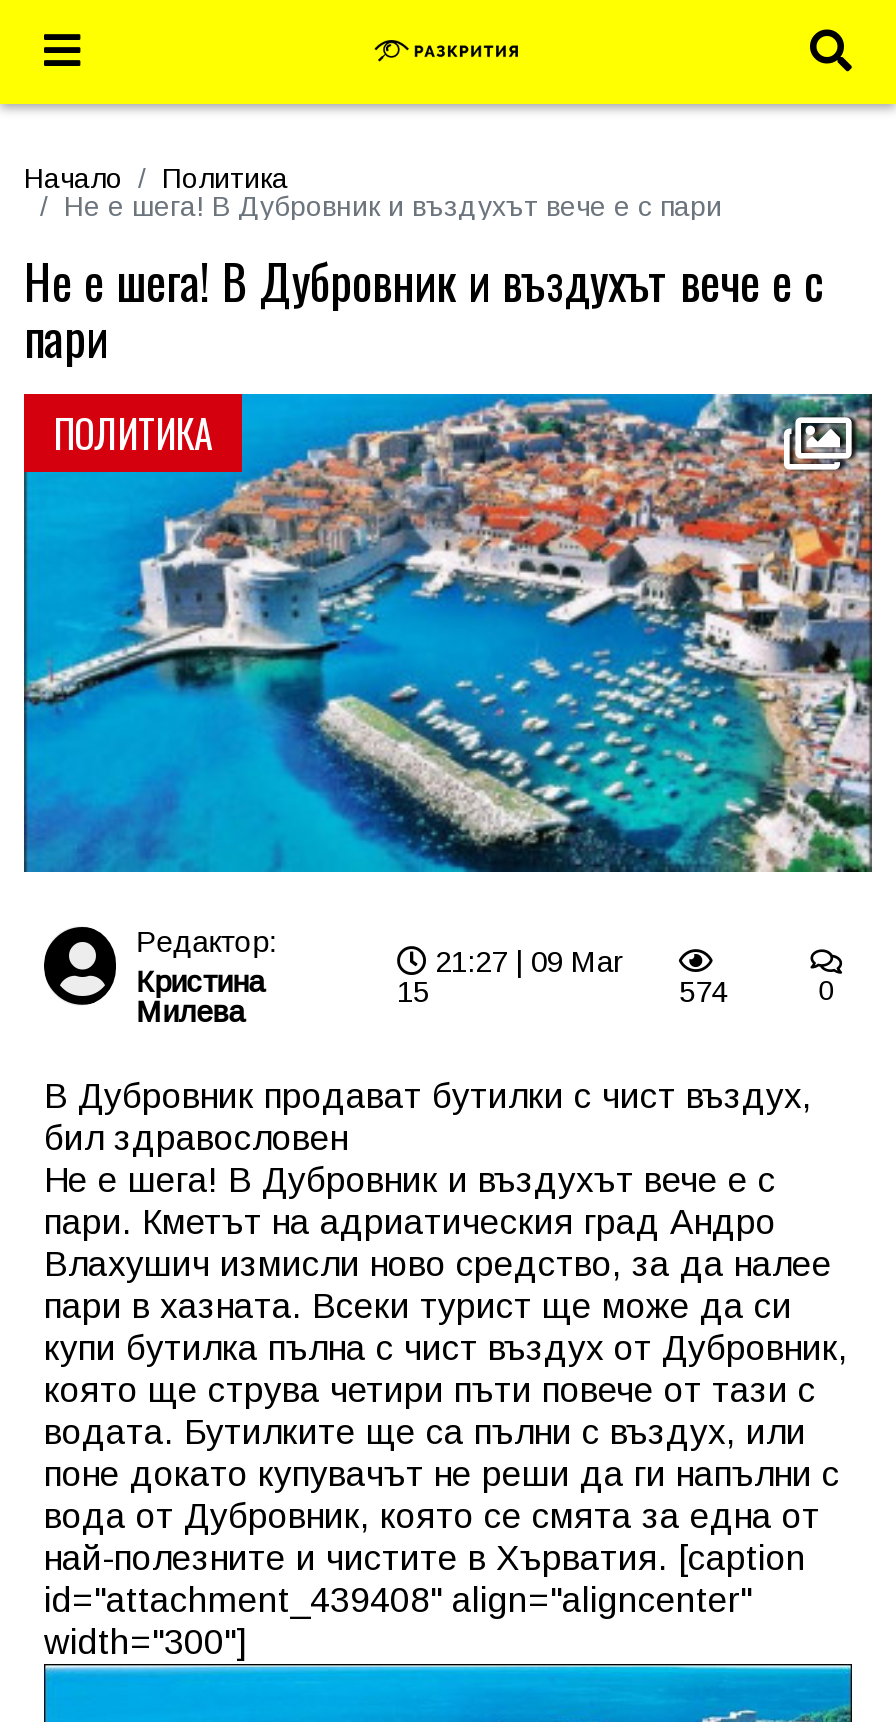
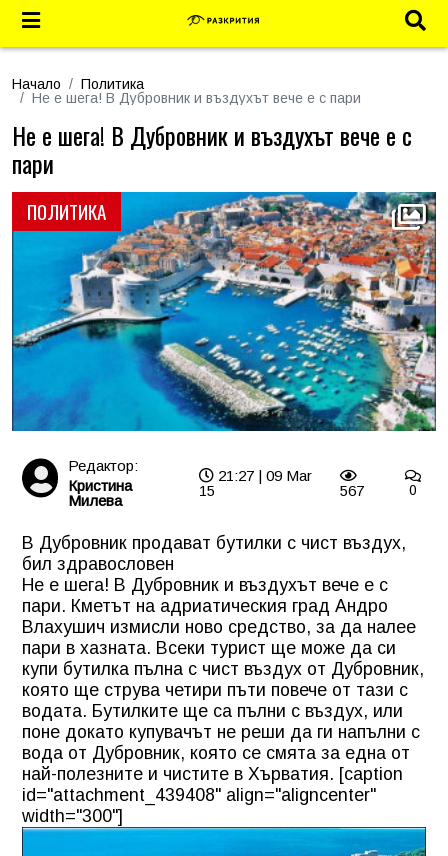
[679,973,727,1007] 574 -> [340,481,364,498] 567

